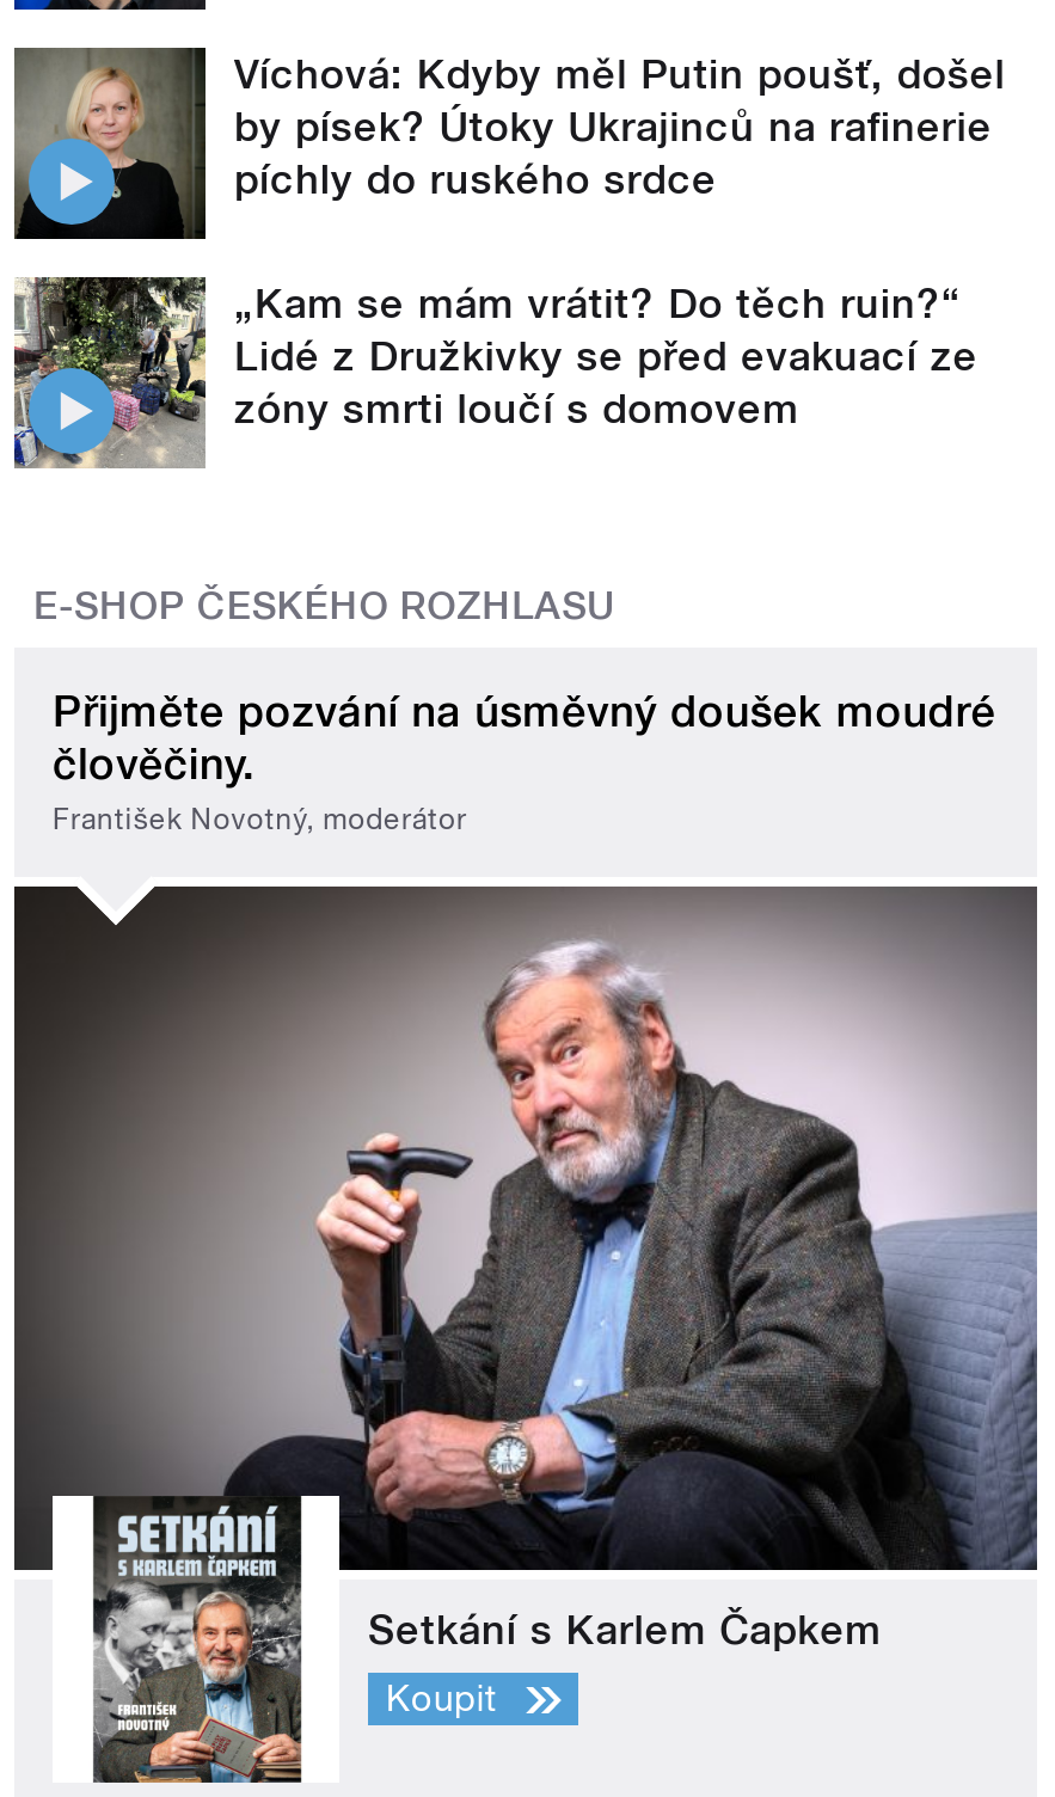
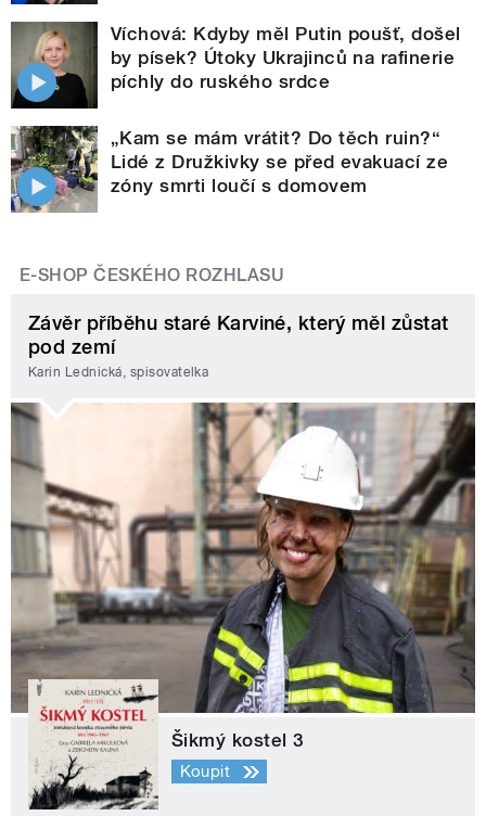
[53,685,996,837] Přijměte pozvání na úsměvný doušek moudré | člověčiny. | František Novotný, moderátor -> [28,311,449,380] Závěr příběhu staré Karviné, který měl zůstat | pod zemí | Karin Lednická, spisovatelka
[12,884,1039,1785] [image] | Setkání s Karlem Čapkem -> [10,403,476,811] [image] | Šikmý kostel 3

